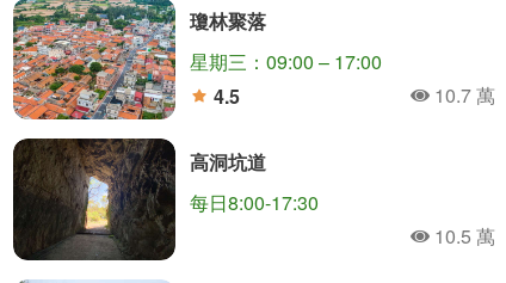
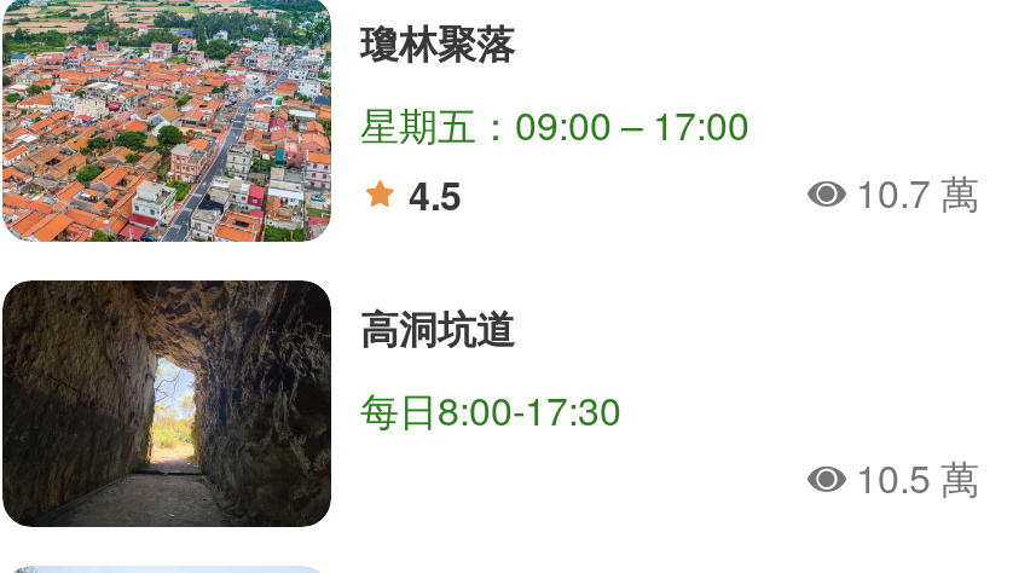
[190,48,382,75] 星期三：09:00 – 17:00 -> [360,97,749,152] 星期五：09:00 – 17:00

